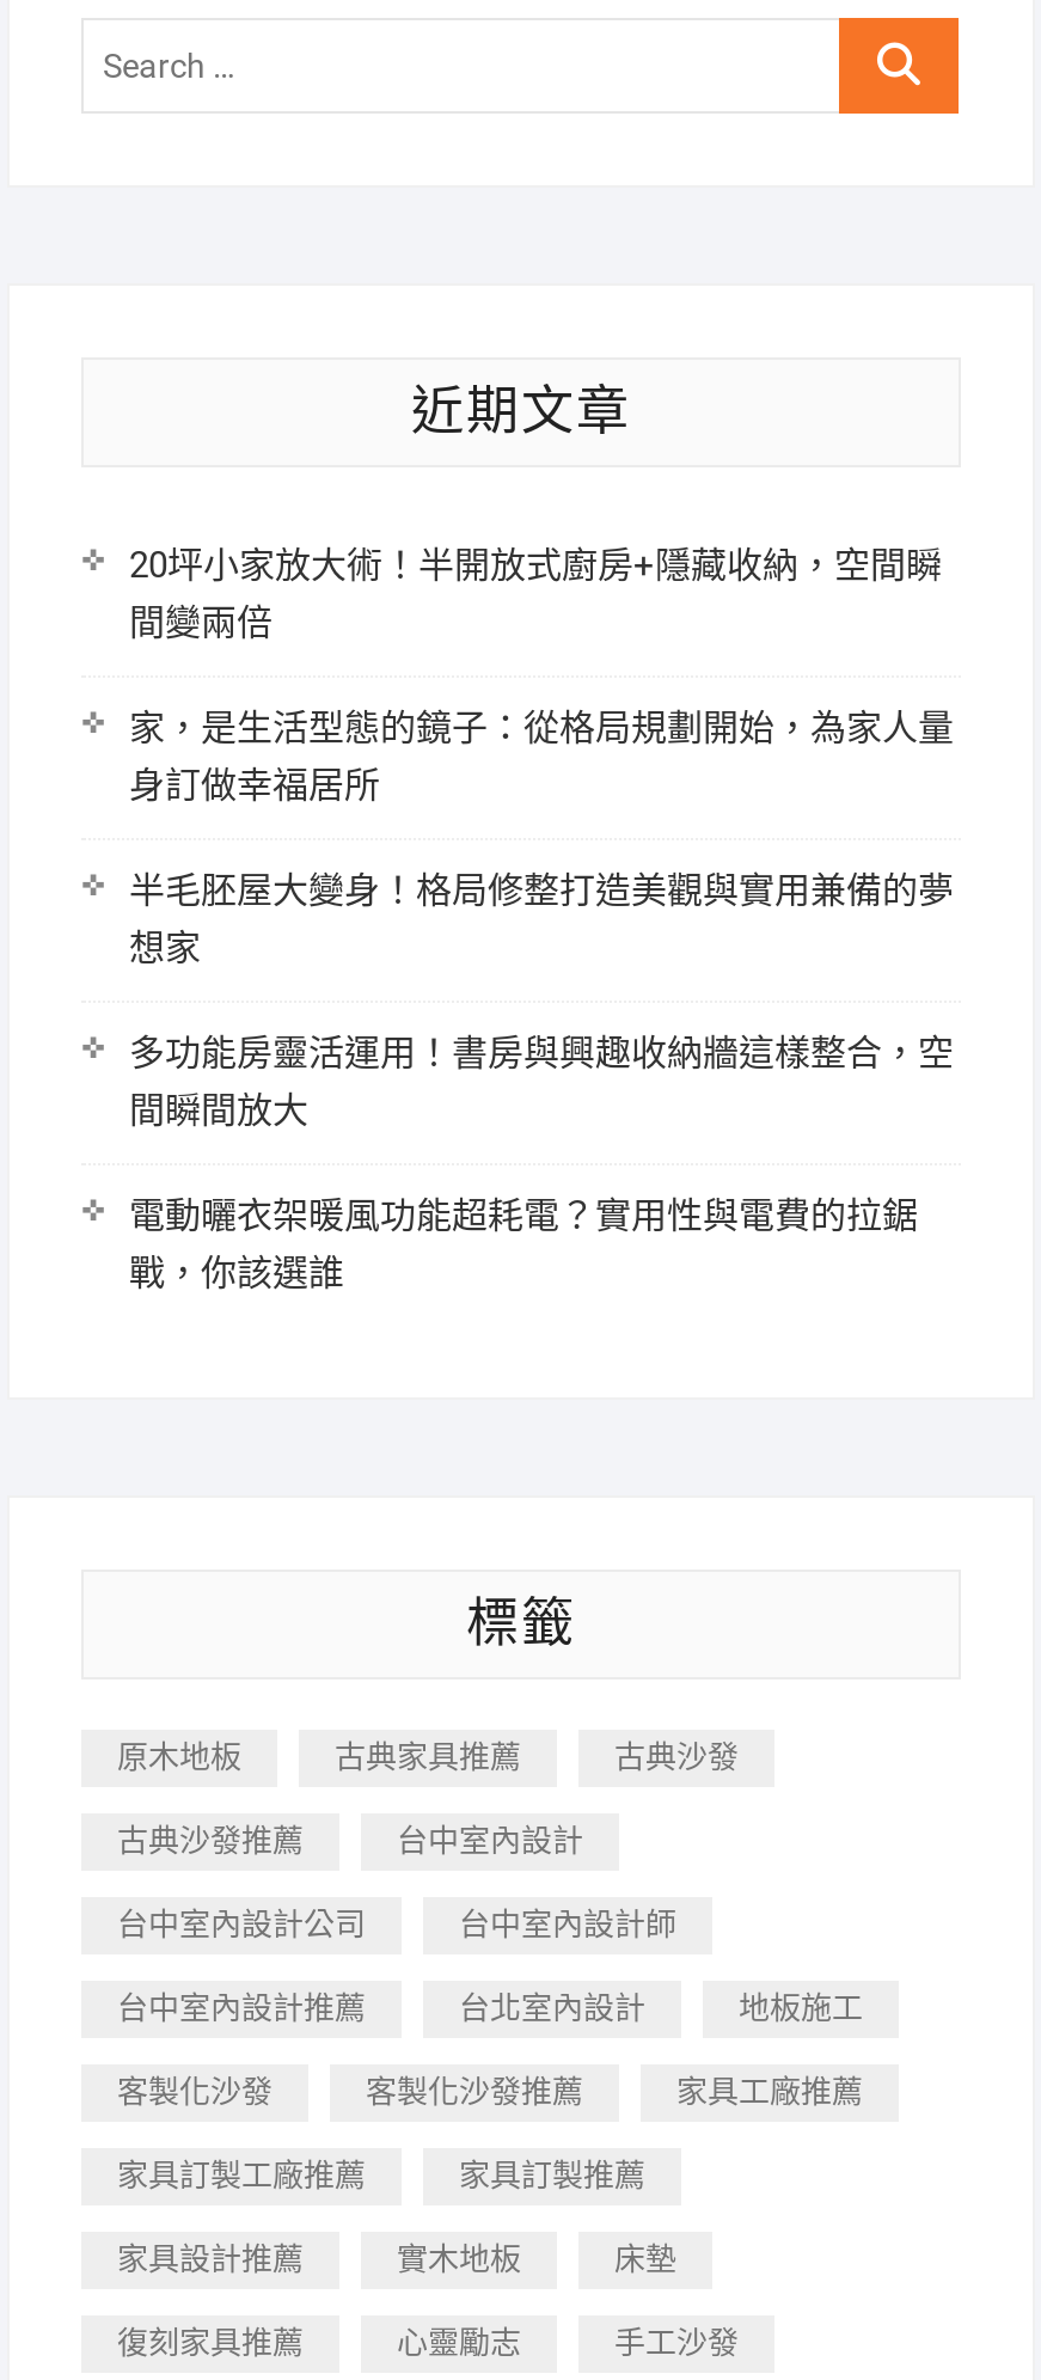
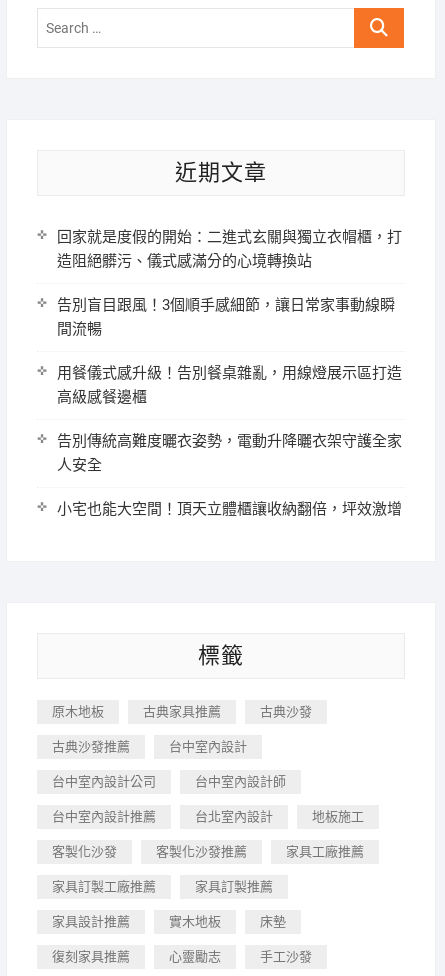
[129,544,942,644] 20坪小家放大術！半開放式廚房+隱藏收納，空間瞬 | 間變兩倍 -> [57,228,402,270] 回家就是度假的開始：二進式玄關與獨立衣帽櫃，打 | 造阻絕髒污、儀式感滿分的心境轉換站
[129,706,954,807] 家，是生活型態的鏡子：從格局規劃開始，為家人量 | 身訂做幸福居所 -> [57,296,395,338] 告別盲目跟風！3個順手感細節，讓日常家事動線瞬 | 間流暢
[129,869,954,969] 半毛胚屋大變身！格局修整打造美觀與實用兼備的夢 | 想家 -> [57,364,402,406] 用餐儀式感升級！告別餐桌雜亂，用線燈展示區打造 | 高級感餐邊櫃
[129,1032,954,1132] 多功能房靈活運用！書房與興趣收納牆這樣整合，空 | 間瞬間放大 -> [57,432,402,474] 告別傳統高難度曬衣姿勢，電動升降曬衣架守護全家 | 人安全
[129,1194,918,1295] 電動曬衣架暖風功能超耗電？實用性與電費的拉鋸 | 戰，你該選誰 -> [57,500,402,518] 小宅也能大空間！頂天立體櫃讓收納翻倍，坪效激增

